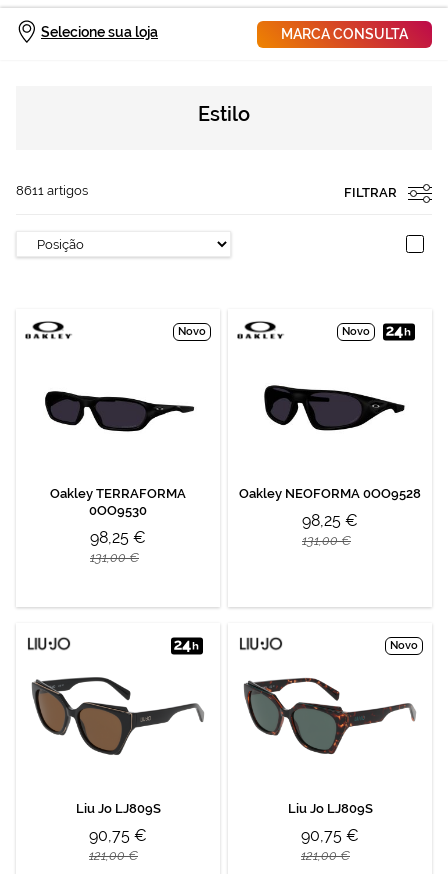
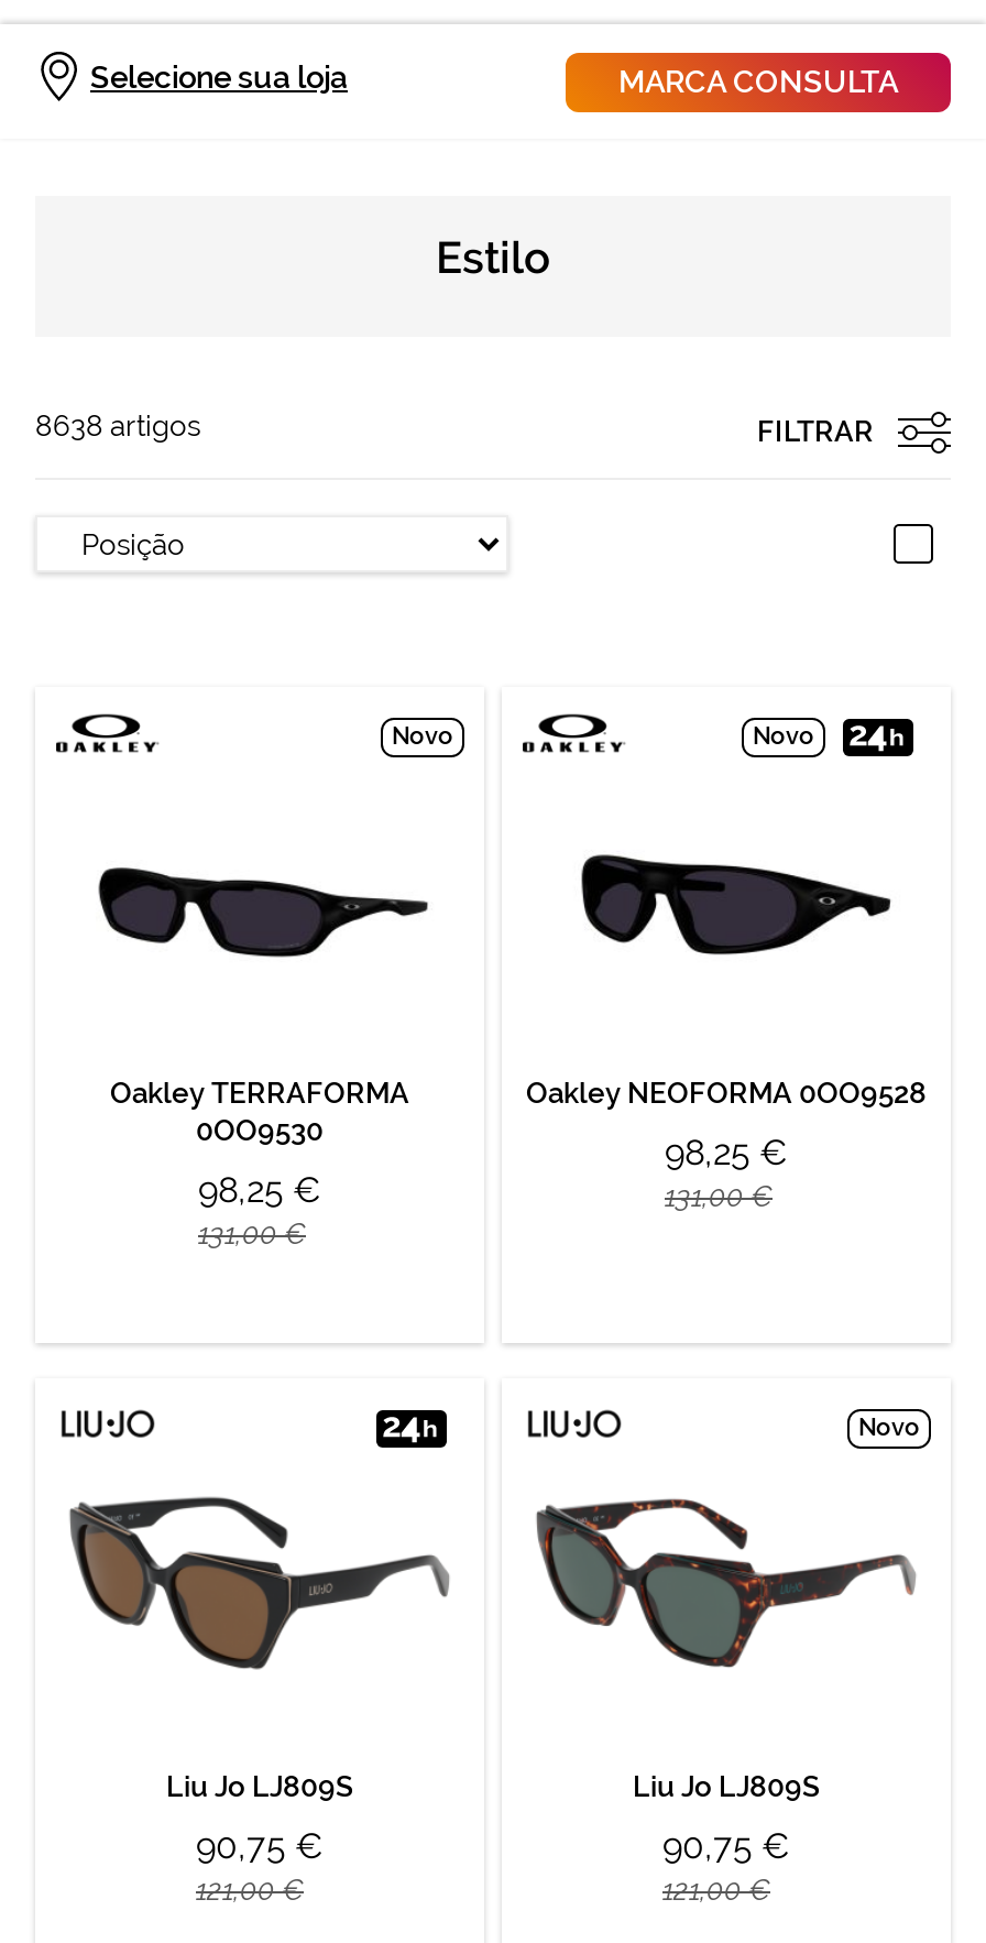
[16,183,88,198] 8611 artigos -> [35,410,200,443] 8638 artigos

